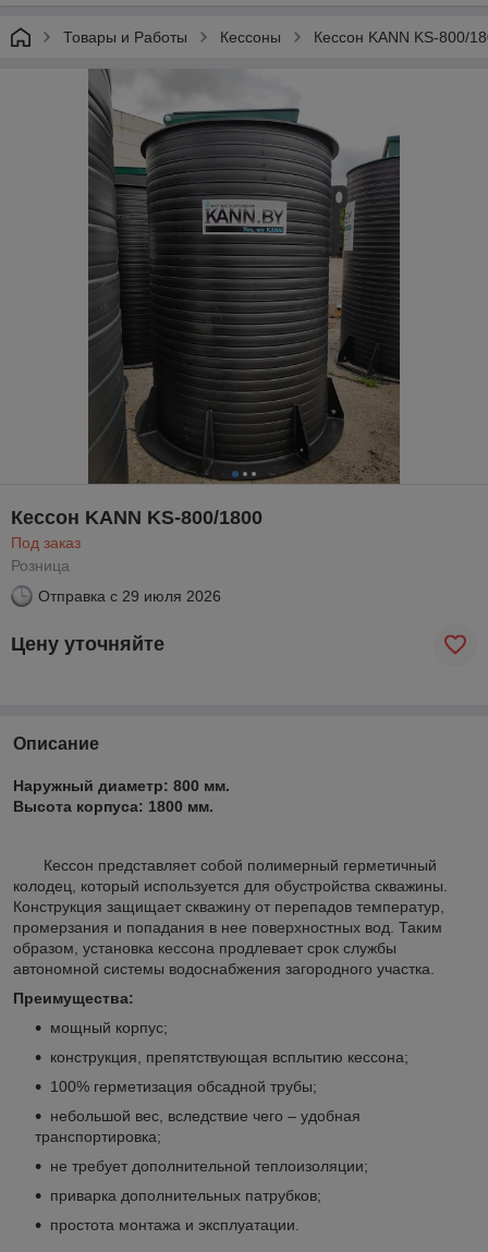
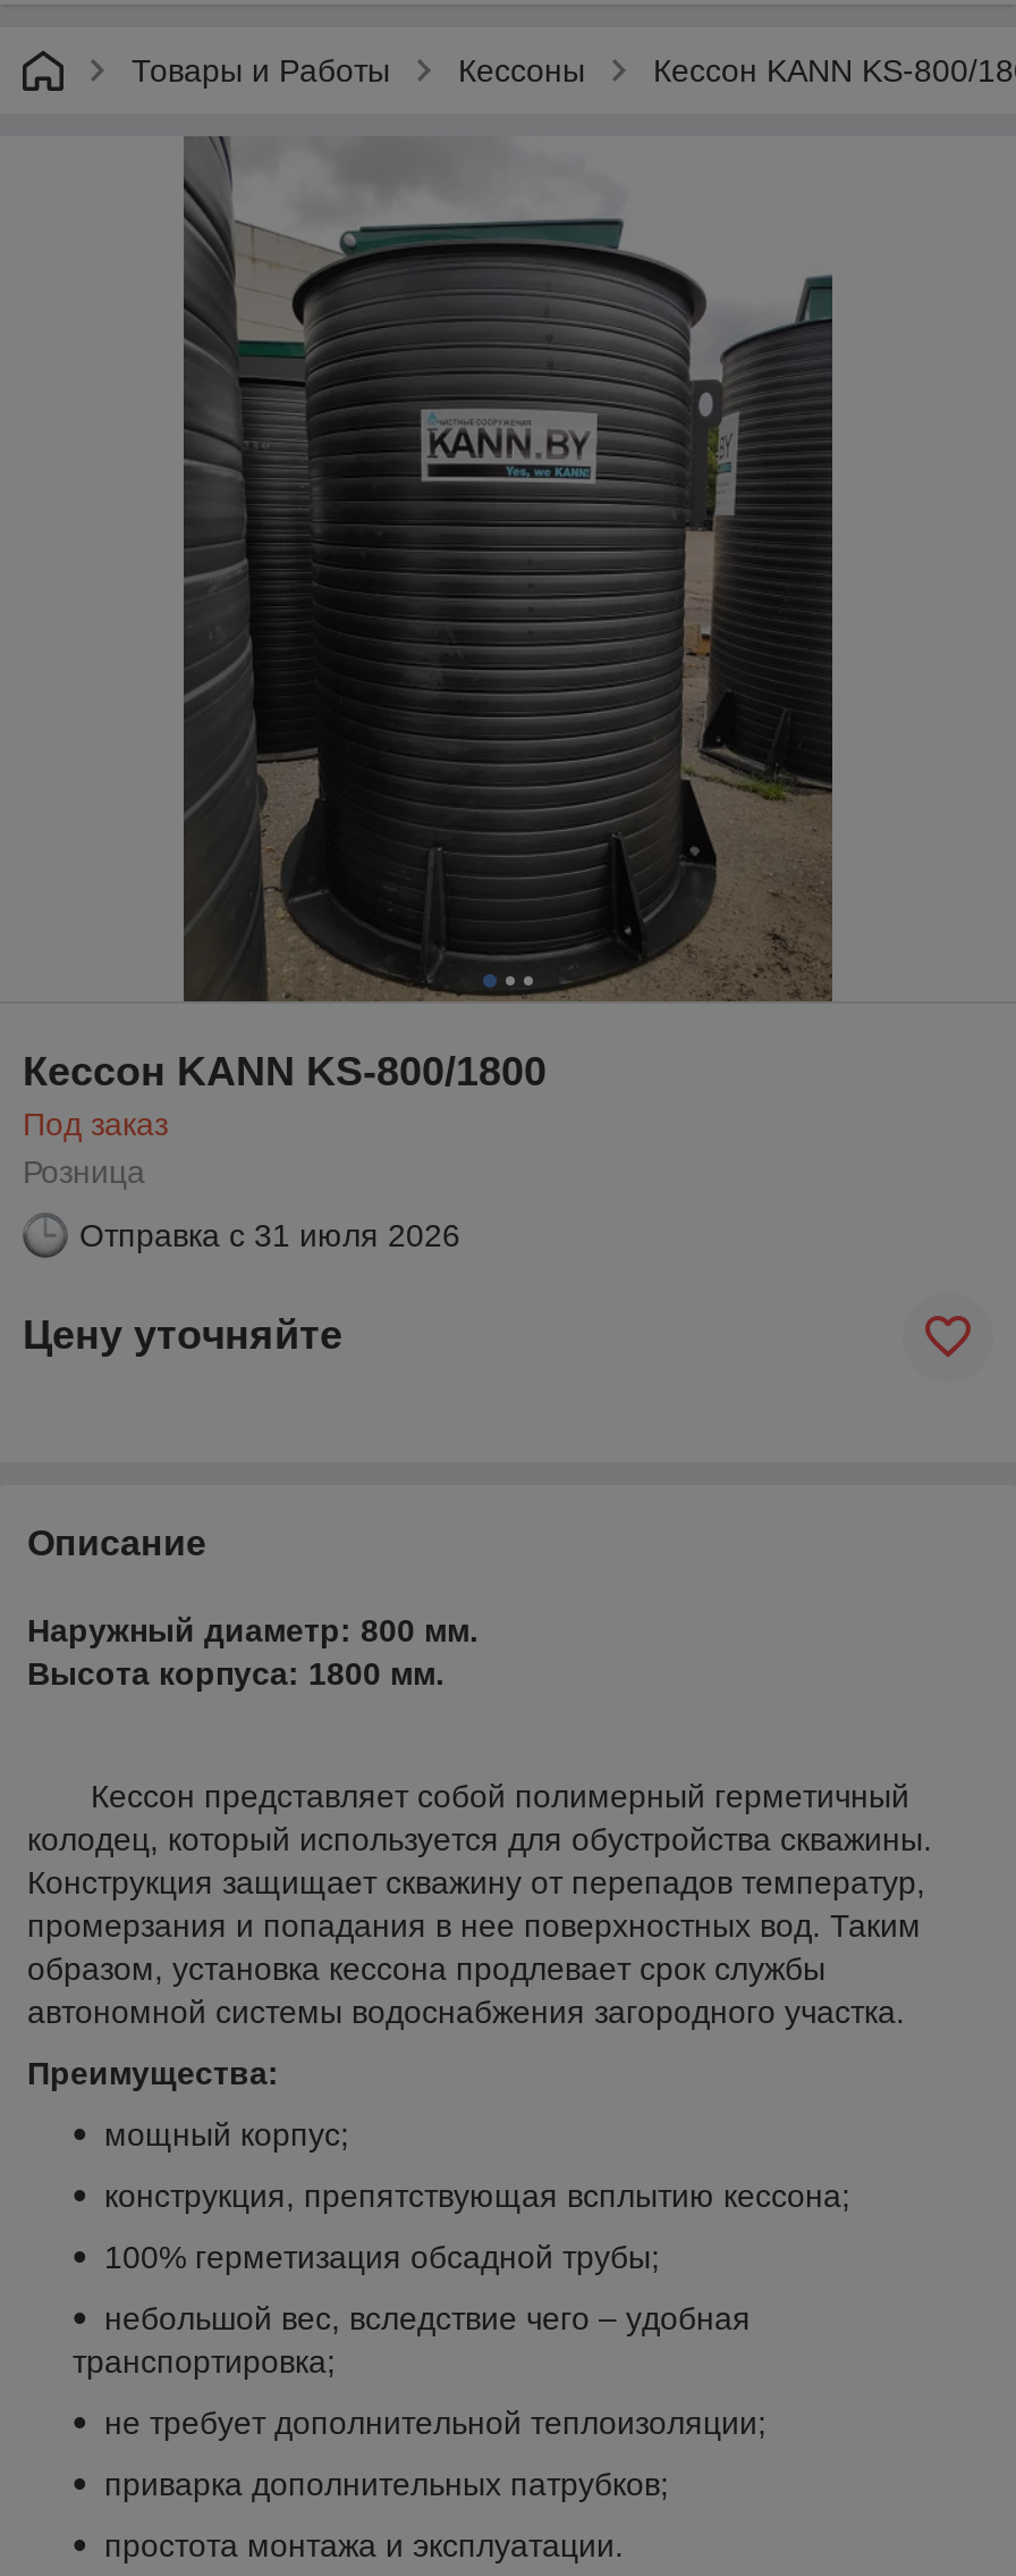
[38,587,221,605] Отправка с 29 июля 2026 -> [79,1217,460,1253] Отправка с 31 июля 2026

